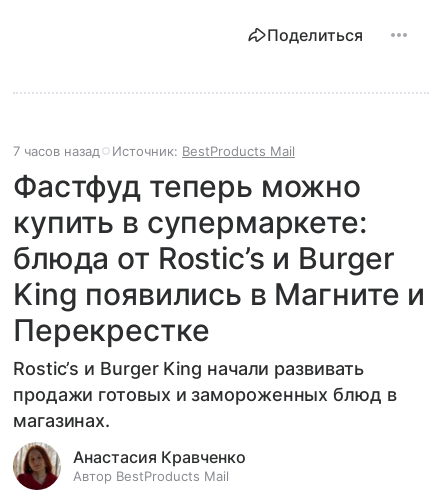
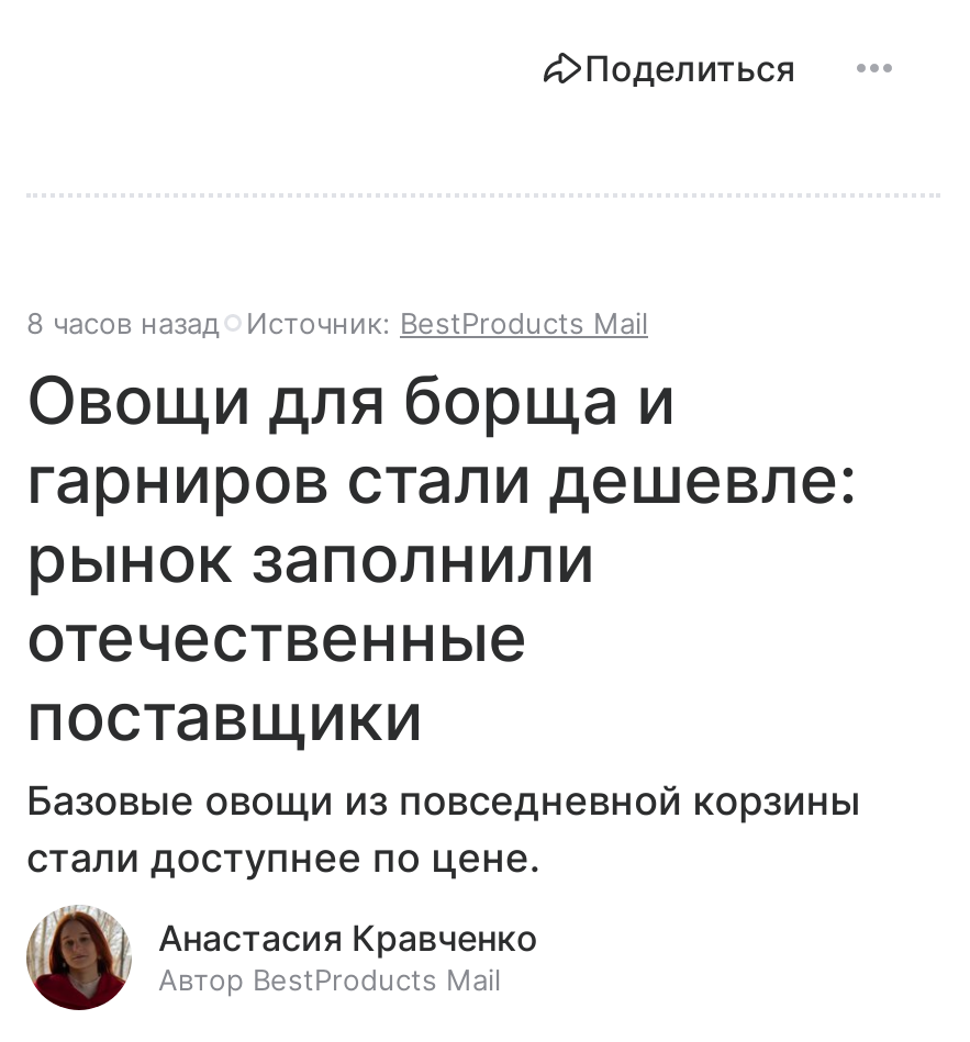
[13,143,295,159] 7 часов назад Источник: BestProducts Mail -> [26,306,648,341] 8 часов назад Источник: BestProducts Mail
[13,168,425,431] Фастфуд теперь можно | купить в супермаркете: | блюда от Rostic’s и Burger | King появились в Магните и | Перекрестке | Rostic’s и Burger King начали развивать | продажи готовых и замороженных блюд в | магазинах. -> [26,361,861,882] Овощи для борща и | гарниров стали дешевле: | рынок заполнили | отечественные | поставщики | Базовые овощи из повседневной корзины | стали доступнее по цене.

